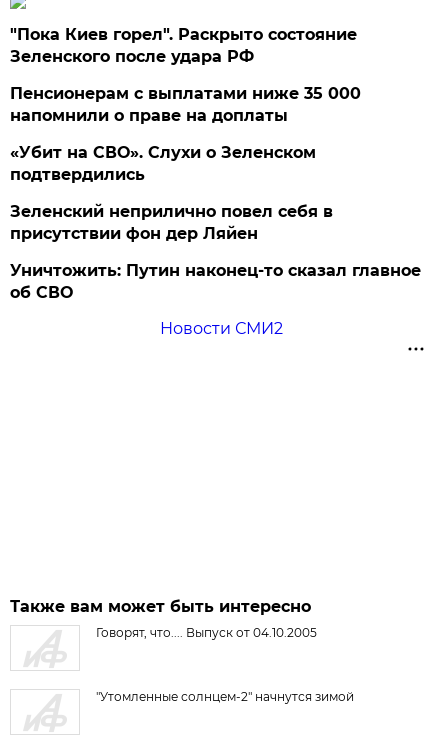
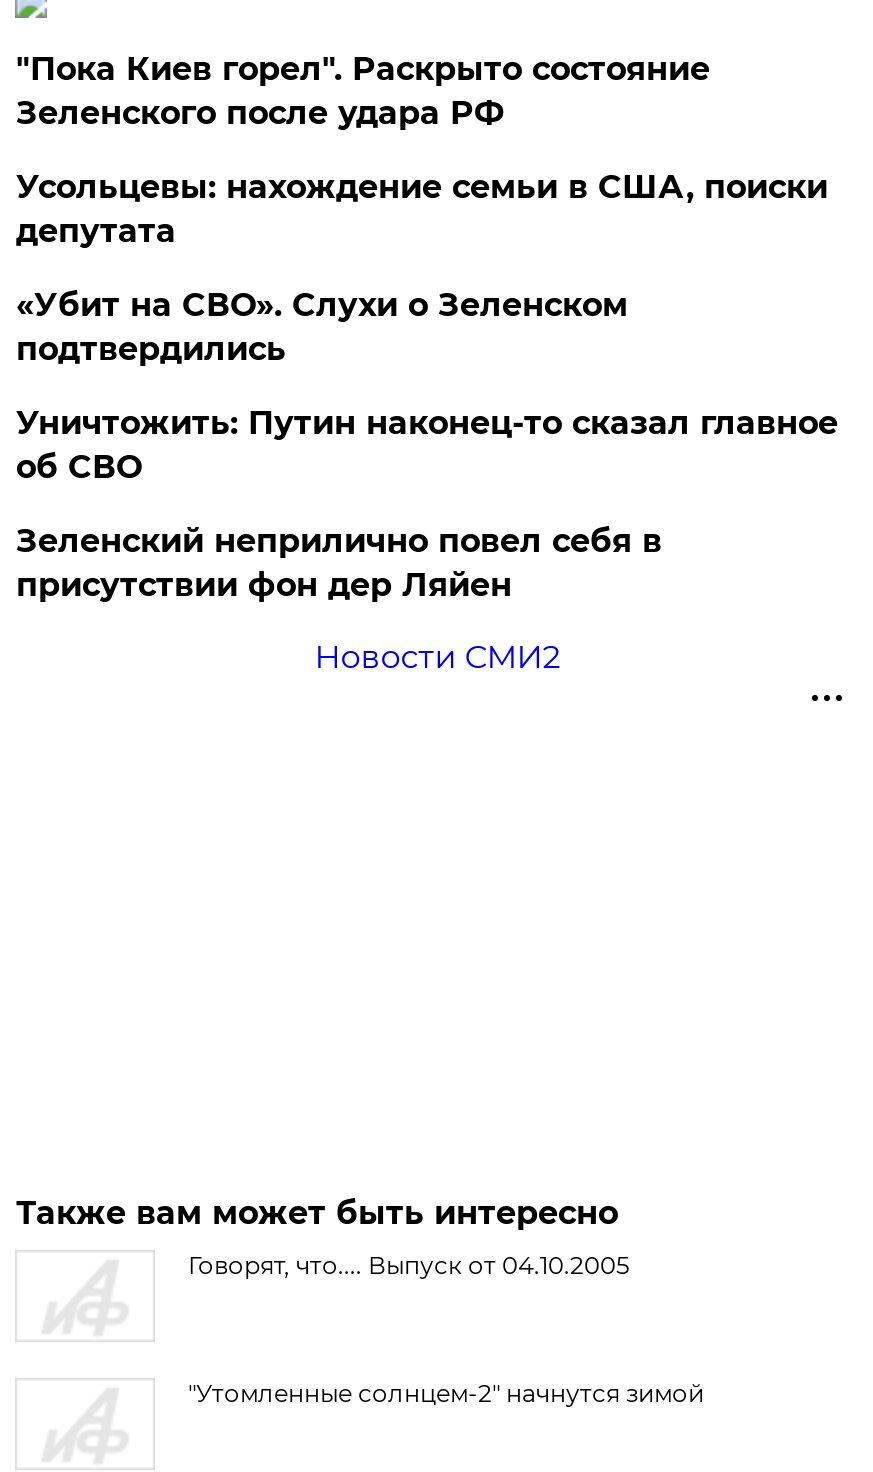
[10,84,361,125] Пенсионерам с выплатами ниже 35 000 | напомнили о праве на доплаты -> [16,168,828,250] Усольцевы: нахождение семьи в США, поиски | депутата
moved [10,202,333,243] -> [16,522,662,604]: Зеленский неприлично повел cебя в | присутствии фон дер Ляйен
moved [10,261,421,302] -> [16,404,838,486]: Уничтожить: Путин наконец-то сказал главное | об СВО

